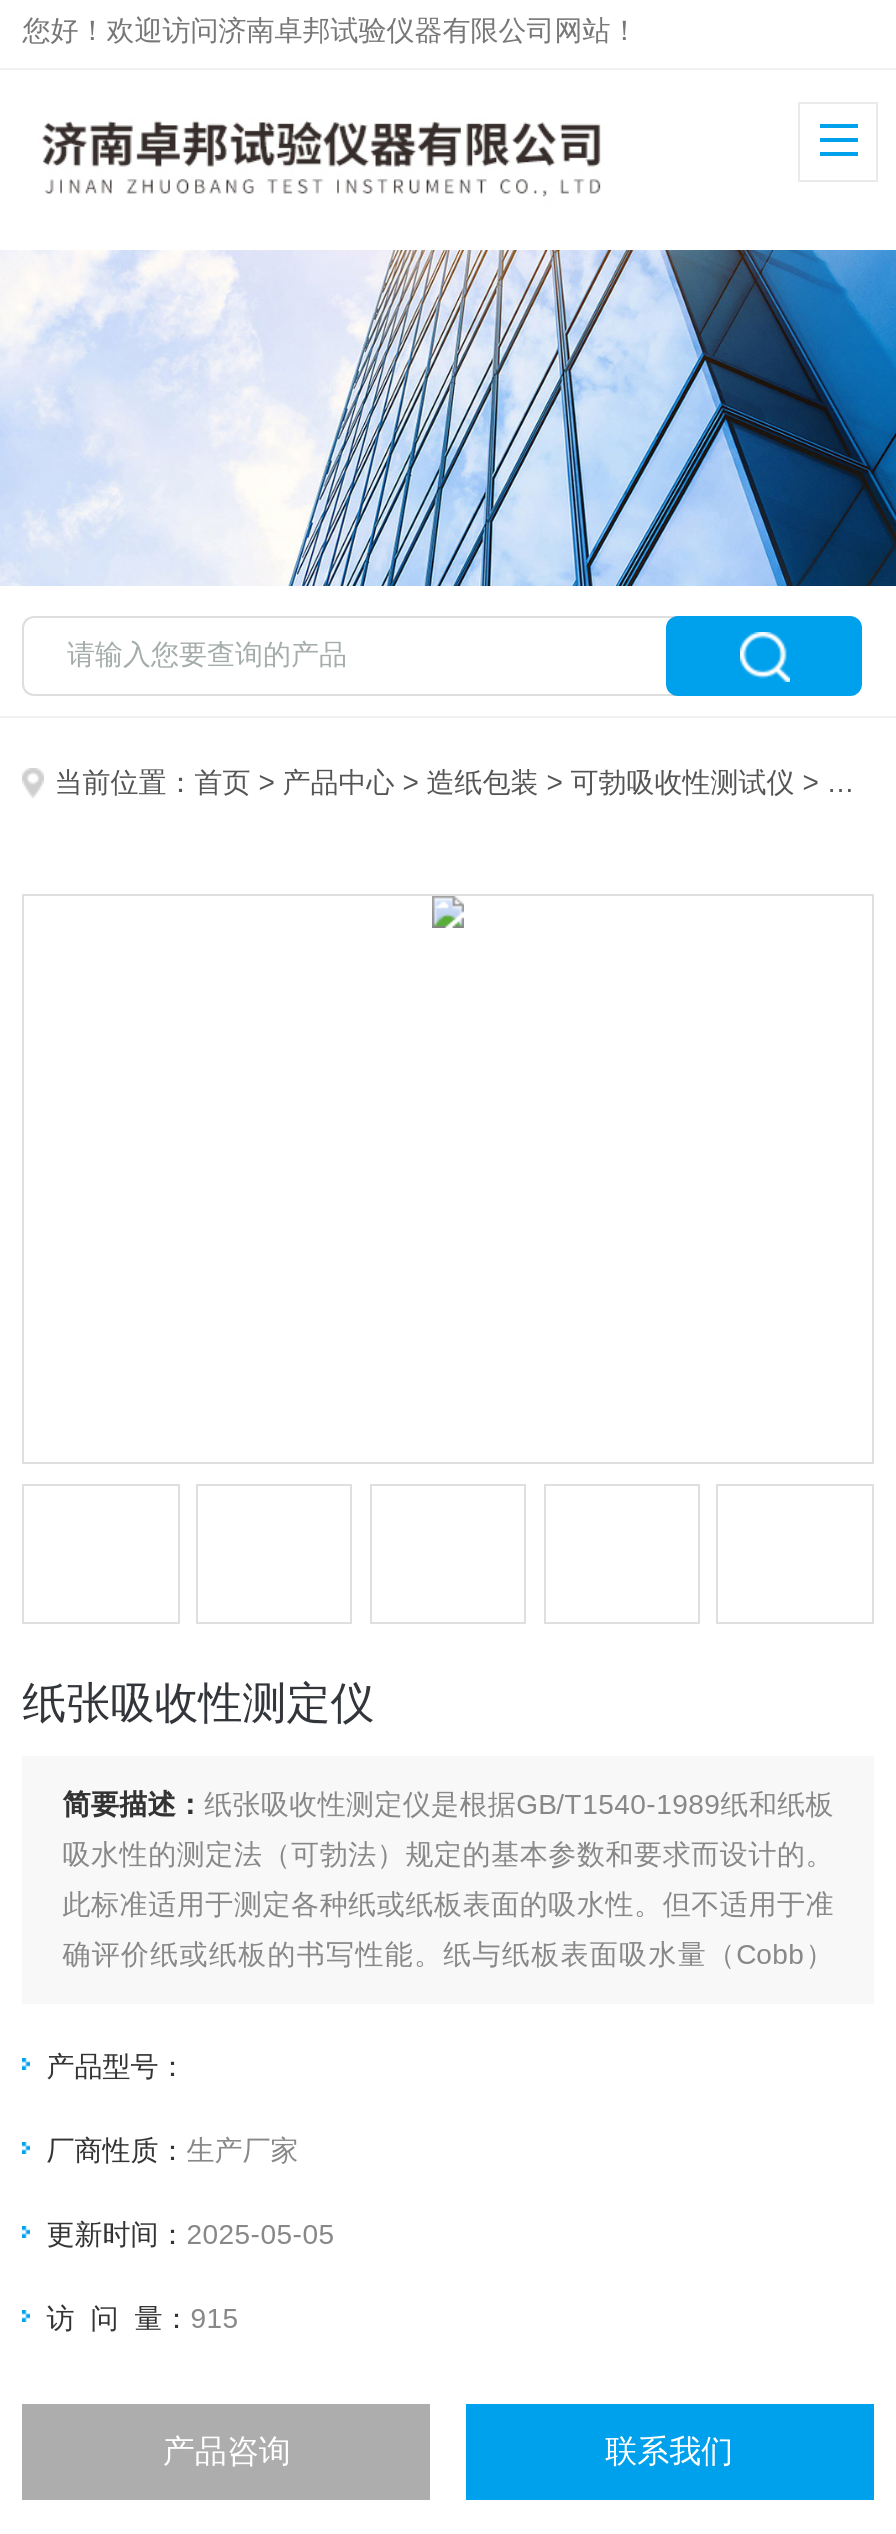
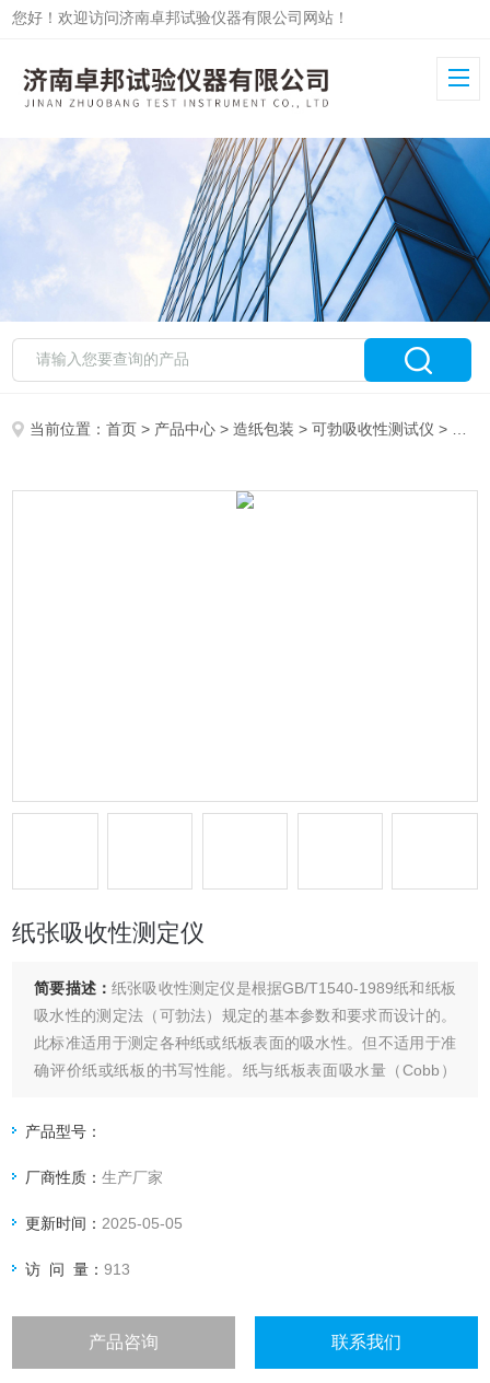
[46,2302,238,2334] 访 问 量：915 -> [25,1261,130,1278] 访 问 量：913

